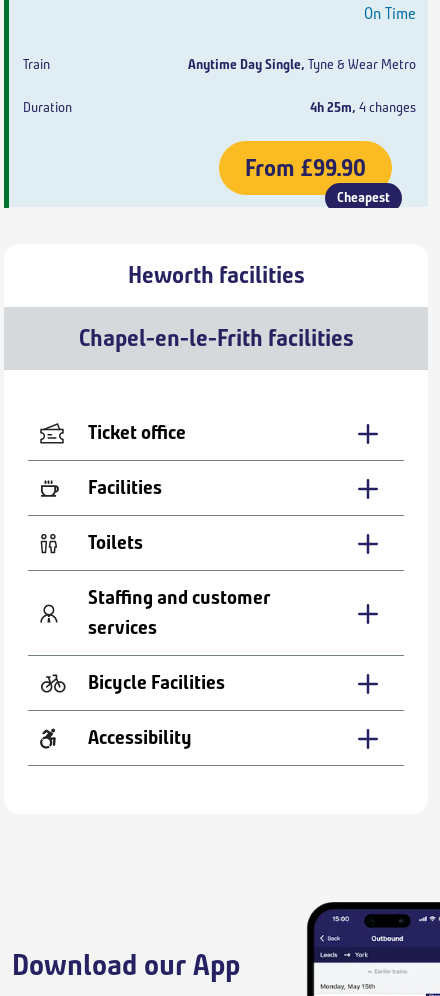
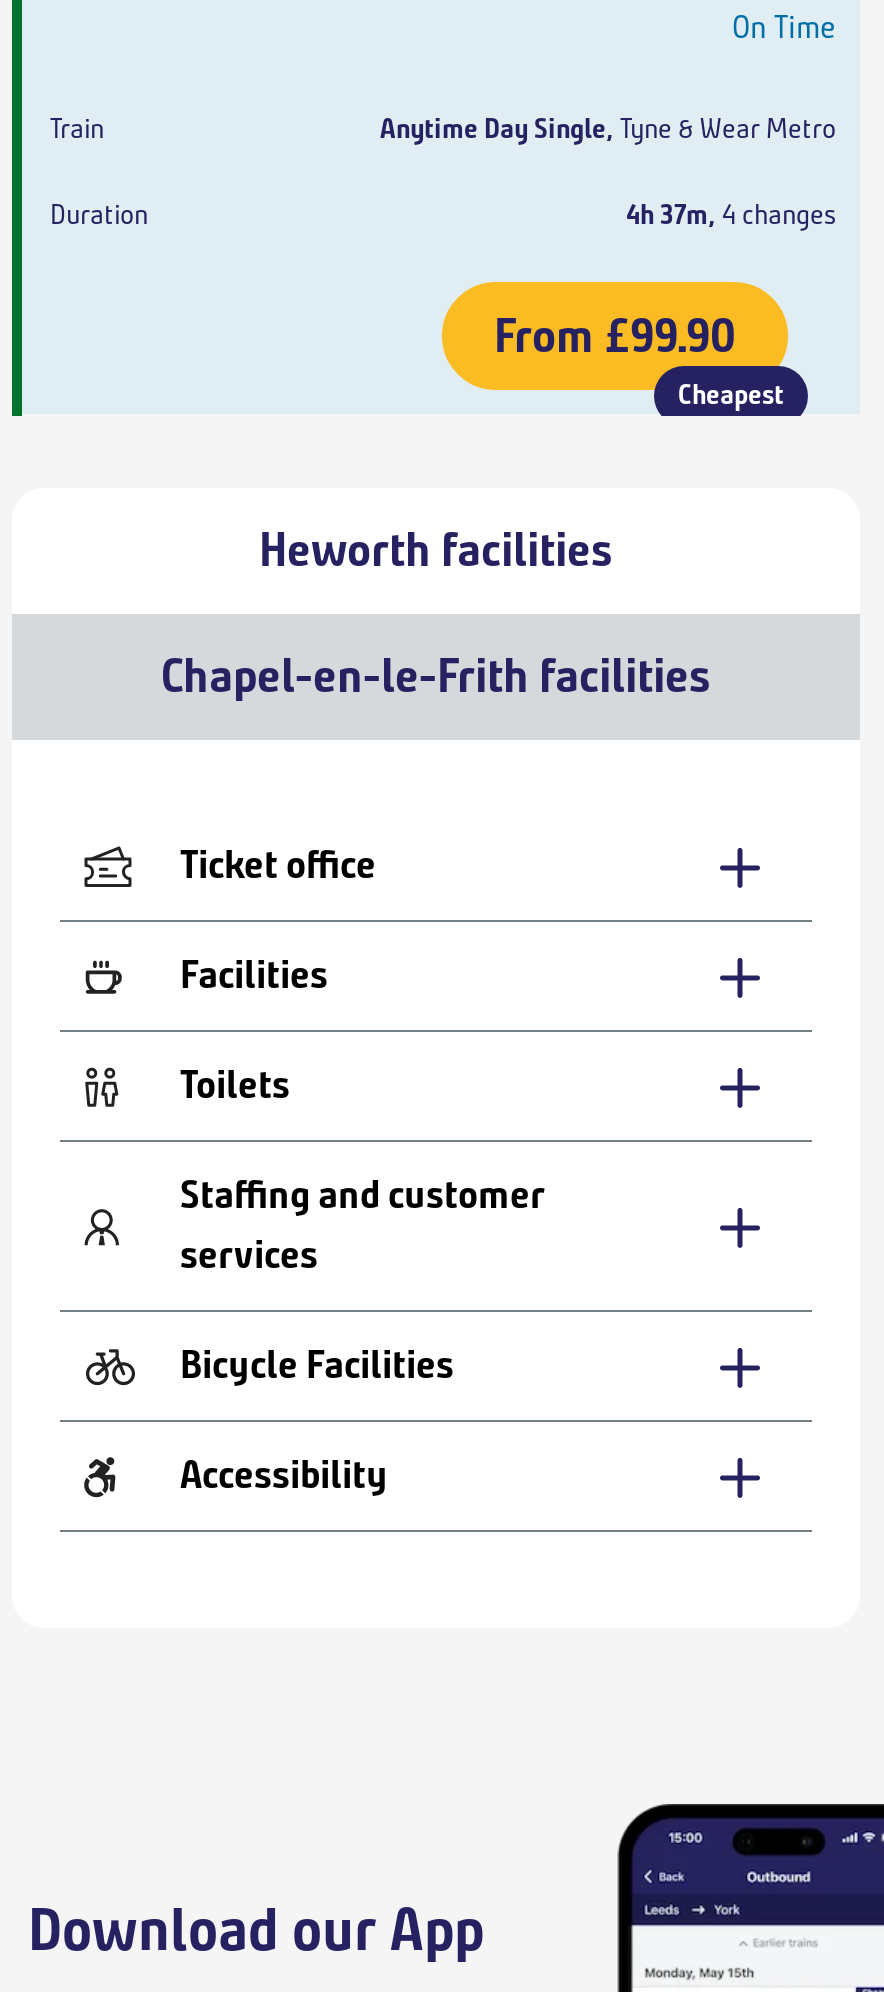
[310,99,416,116] 4h 25m, 4 changes -> [626,198,836,232] 4h 37m, 4 changes

